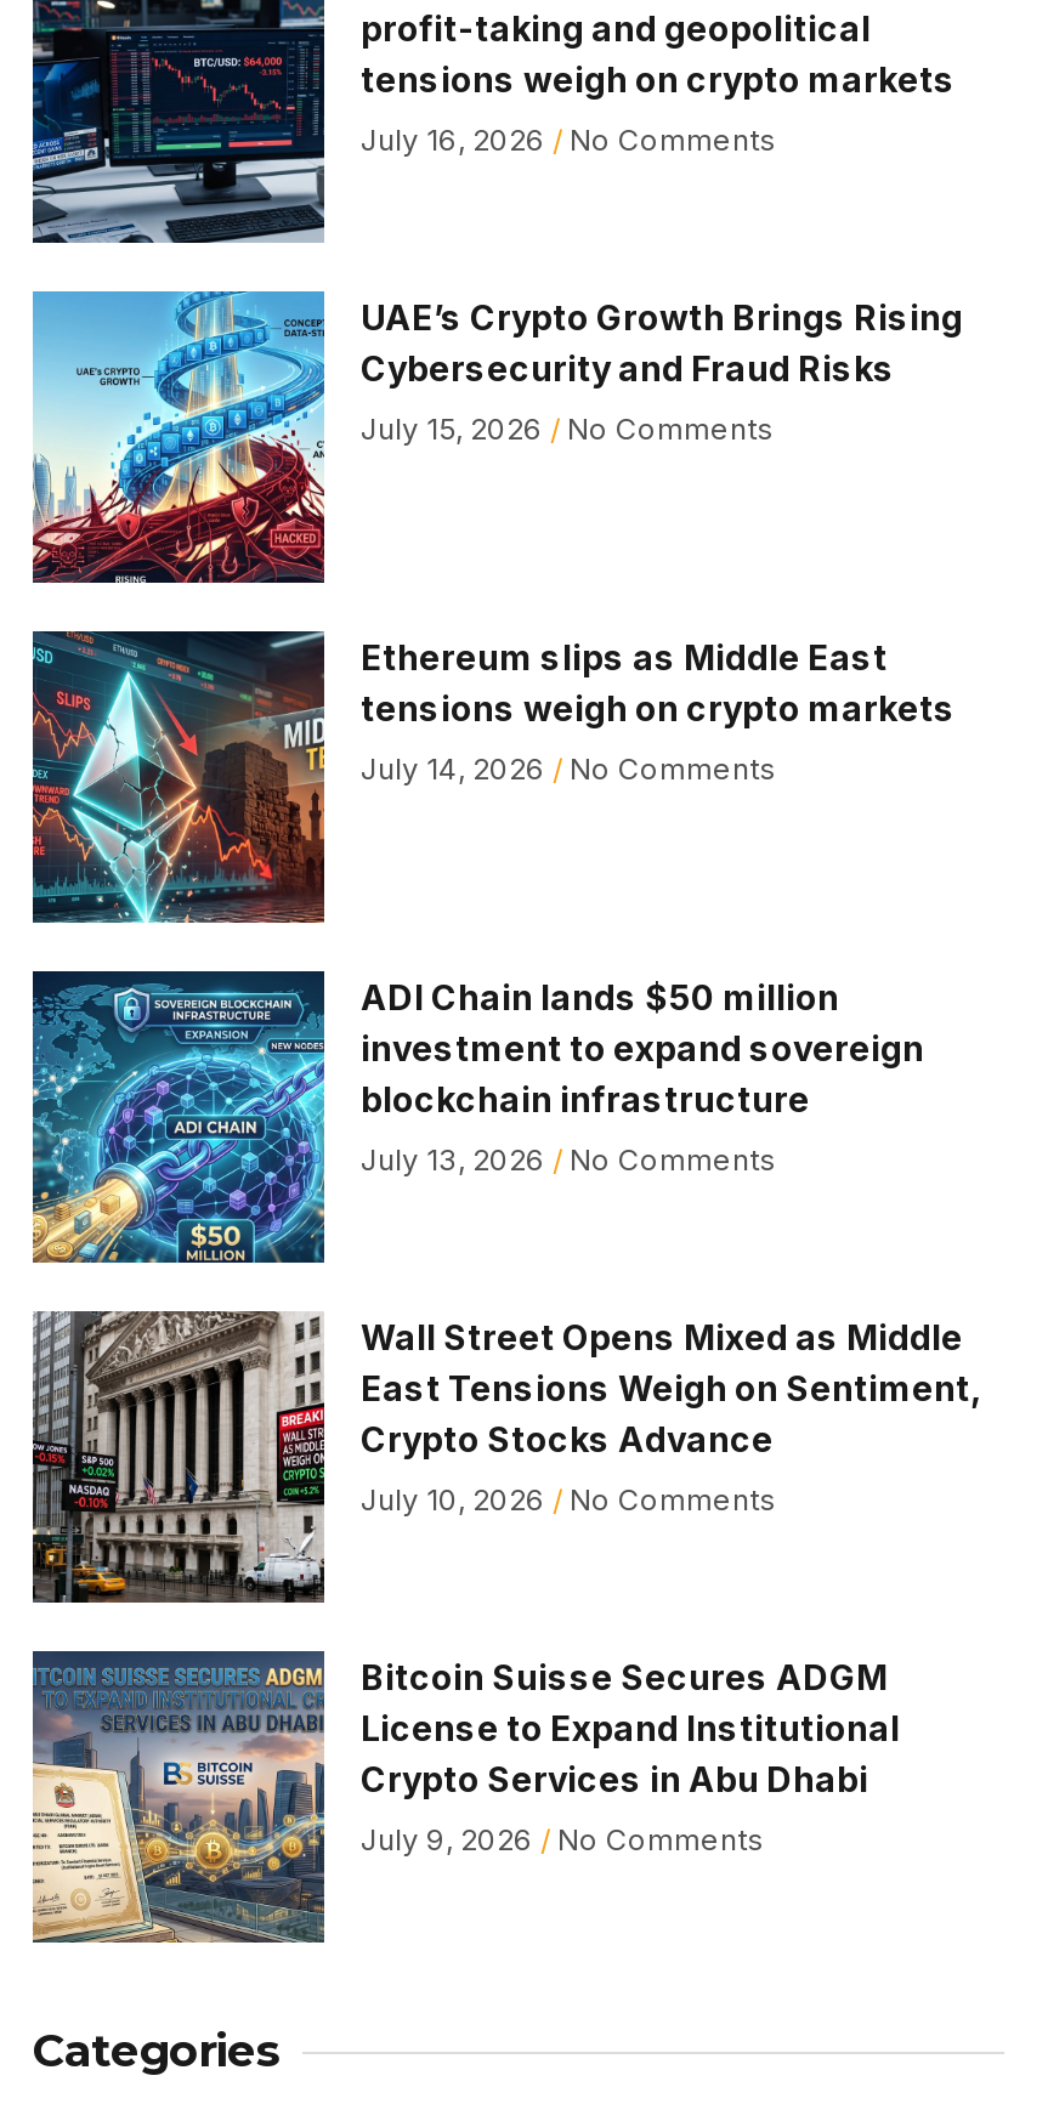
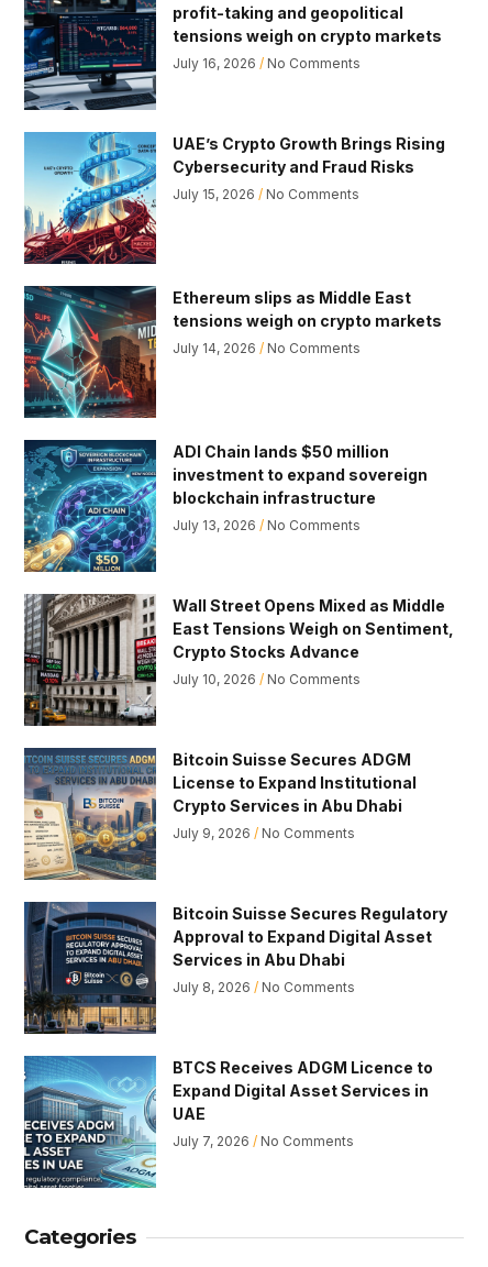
none -> [23,901,447,1034] [image] | Bitcoin Suisse Secures Regulatory | Approval to Expand Digital Asset | Services in Abu Dhabi | July 8, 2026 No Comments
none -> [23,1055,433,1189] [image] | BTCS Receives ADGM Licence to | Expand Digital Asset Services in | UAE | July 7, 2026 No Comments

